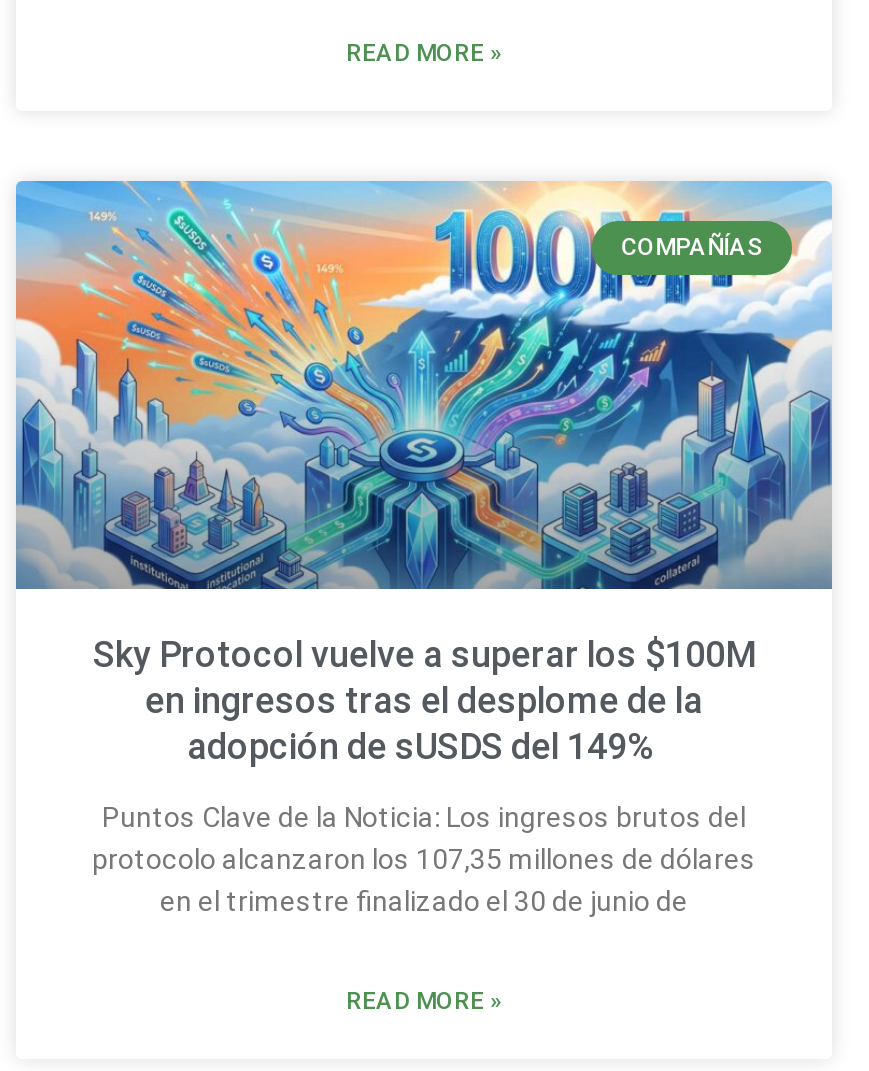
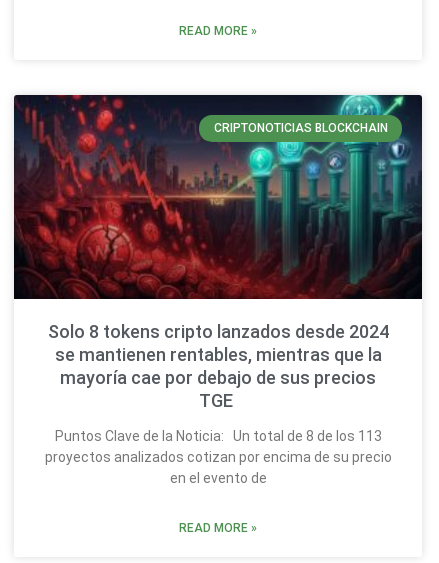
[14,179,834,591] [image] | COMPAÑÍAS -> [13,94,423,300] [image] | CRIPTONOTICIAS BLOCKCHAIN
[93,634,755,768] Sky Protocol vuelve a superar los $100M | en ingresos tras el desplome de la | adopción de sUSDS del 149% -> [47,321,388,411] Solo 8 tokens cripto lanzados desde 2024 | se mantienen rentables, mientras que la | mayoría cae por debajo de sus precios | TGE
[92,802,756,918] Puntos Clave de la Noticia: Los ingresos brutos del | protocolo alcanzaron los 107,35 millones de dólares | en el trimestre finalizado el 30 de junio de -> [44,428,391,486] Puntos Clave de la Noticia: Un total de 8 de los 113 | proyectos analizados cotizan por encima de su precio | en el evento de

